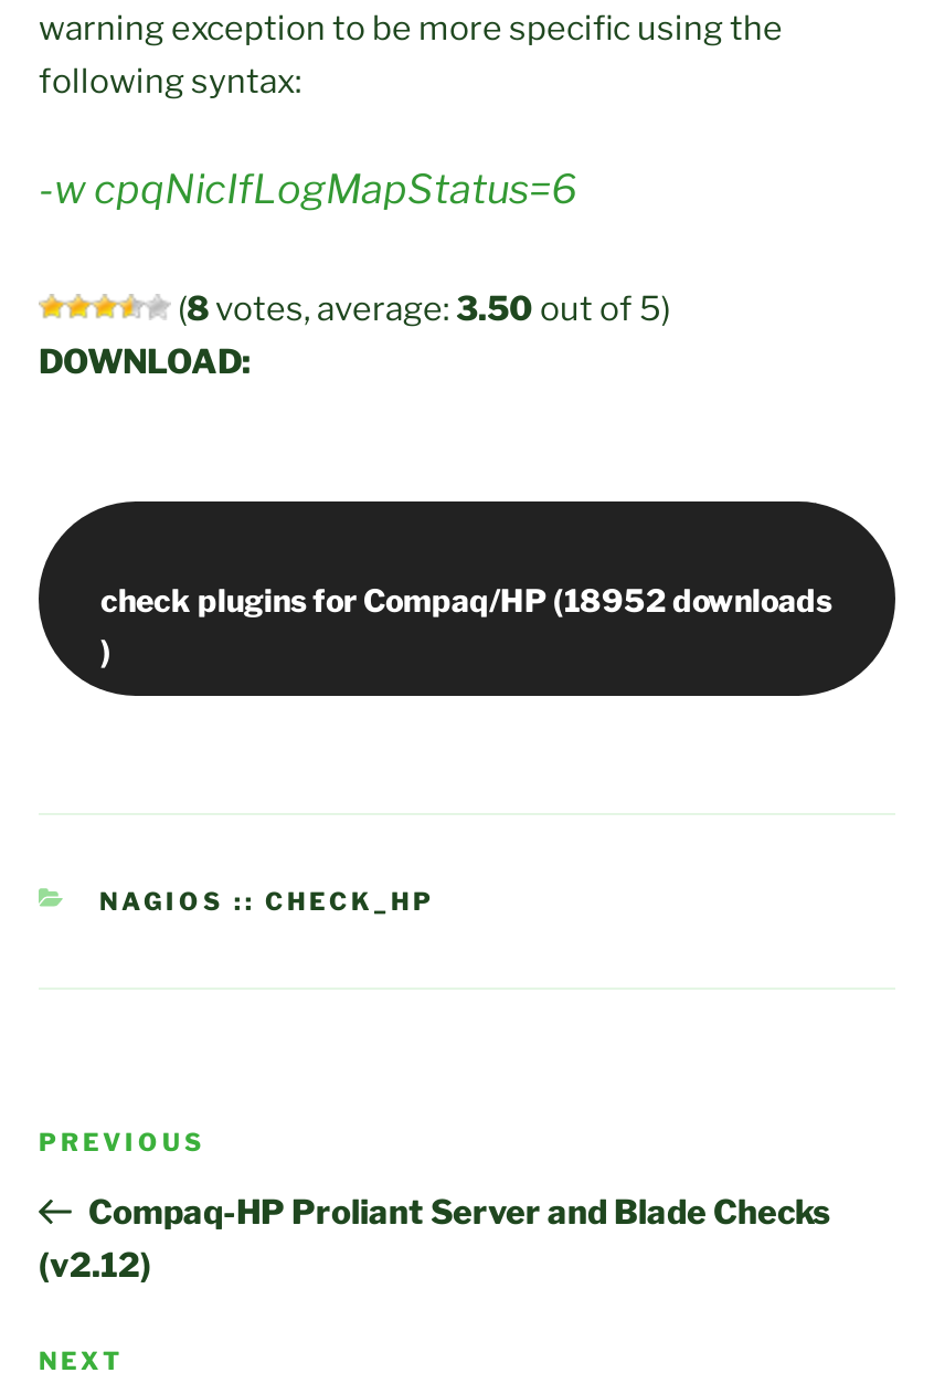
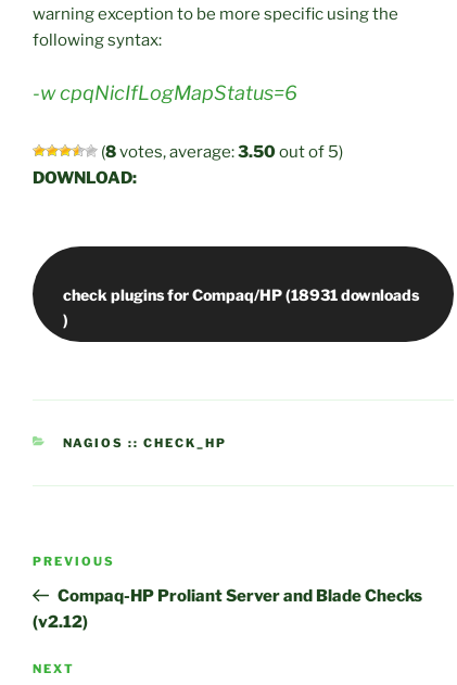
[100,580,831,617] check plugins for Compaq/HP (18952 downloads -> [63,285,419,303] check plugins for Compaq/HP (18931 downloads

